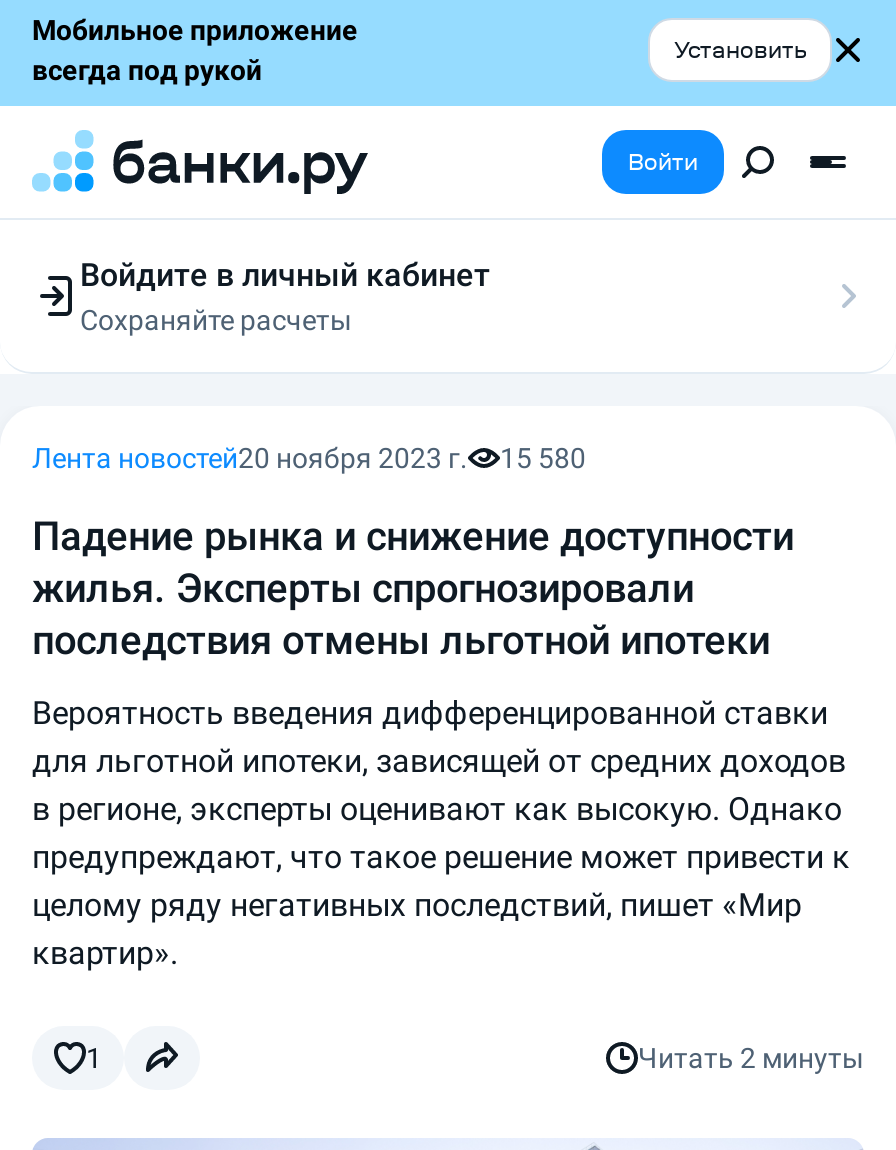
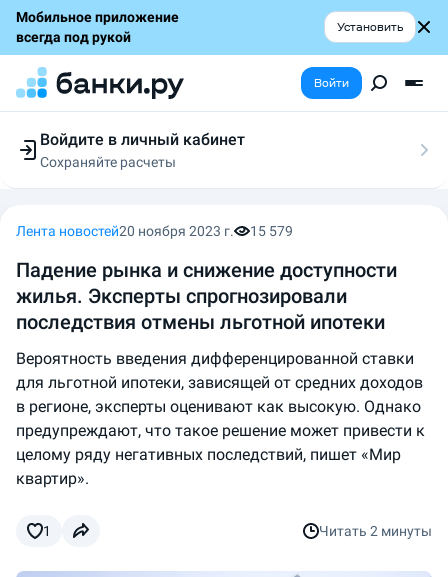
[32,442,586,474] Лента новостей20 ноября 2023 г. 15 580 -> [16,223,293,239] Лента новостей20 ноября 2023 г. 15 579

